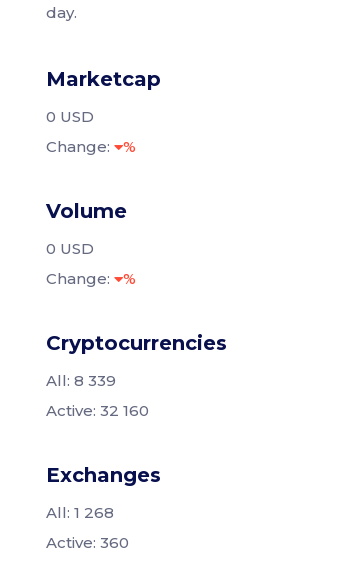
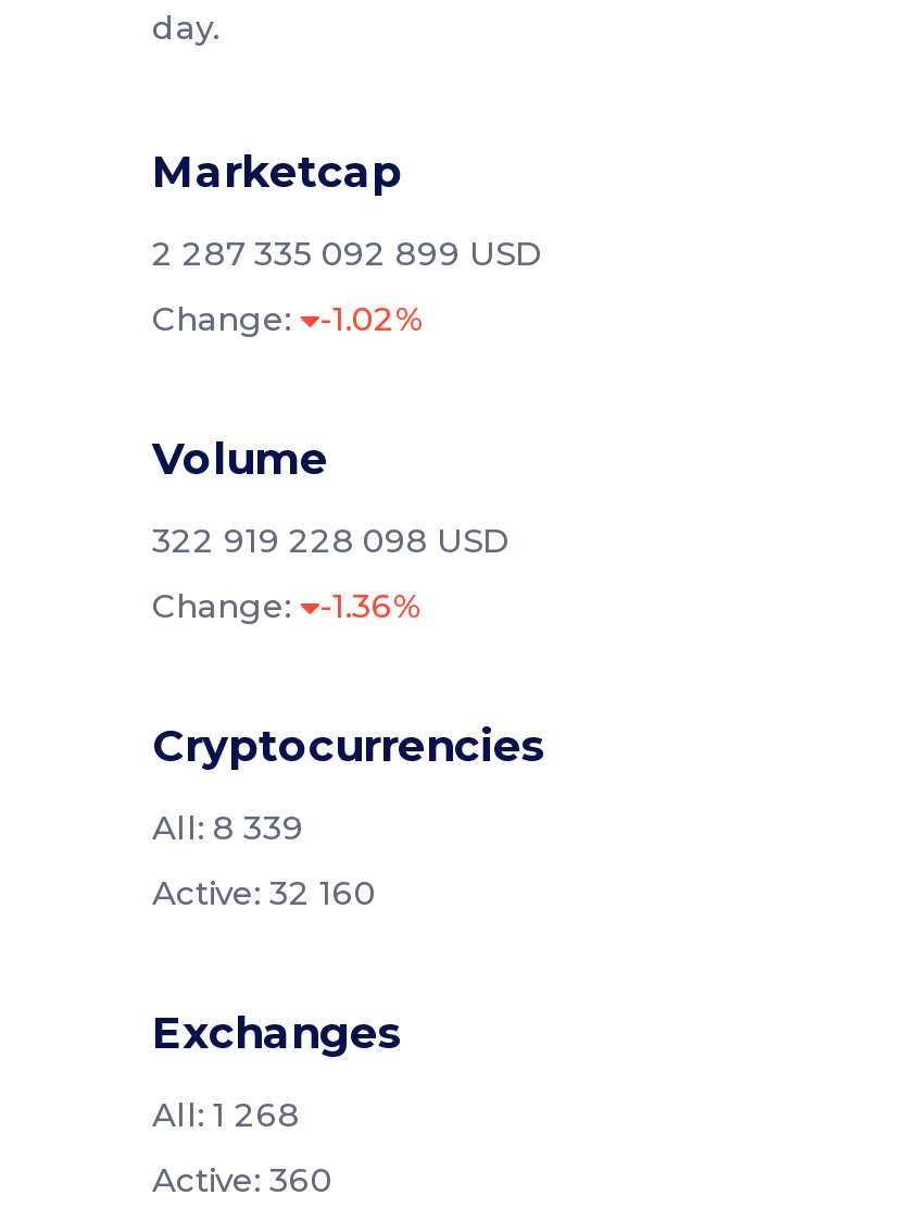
[46,107,94,126] 0 USD -> [152,233,543,275] 2 287 335 092 899 USD
[46,137,136,156] Change: % -> [152,299,424,340] Change: -1.02%
[46,239,94,258] 0 USD -> [152,520,511,562] 322 919 228 098 USD
[46,269,136,288] Change: % -> [152,586,422,627] Change: -1.36%

